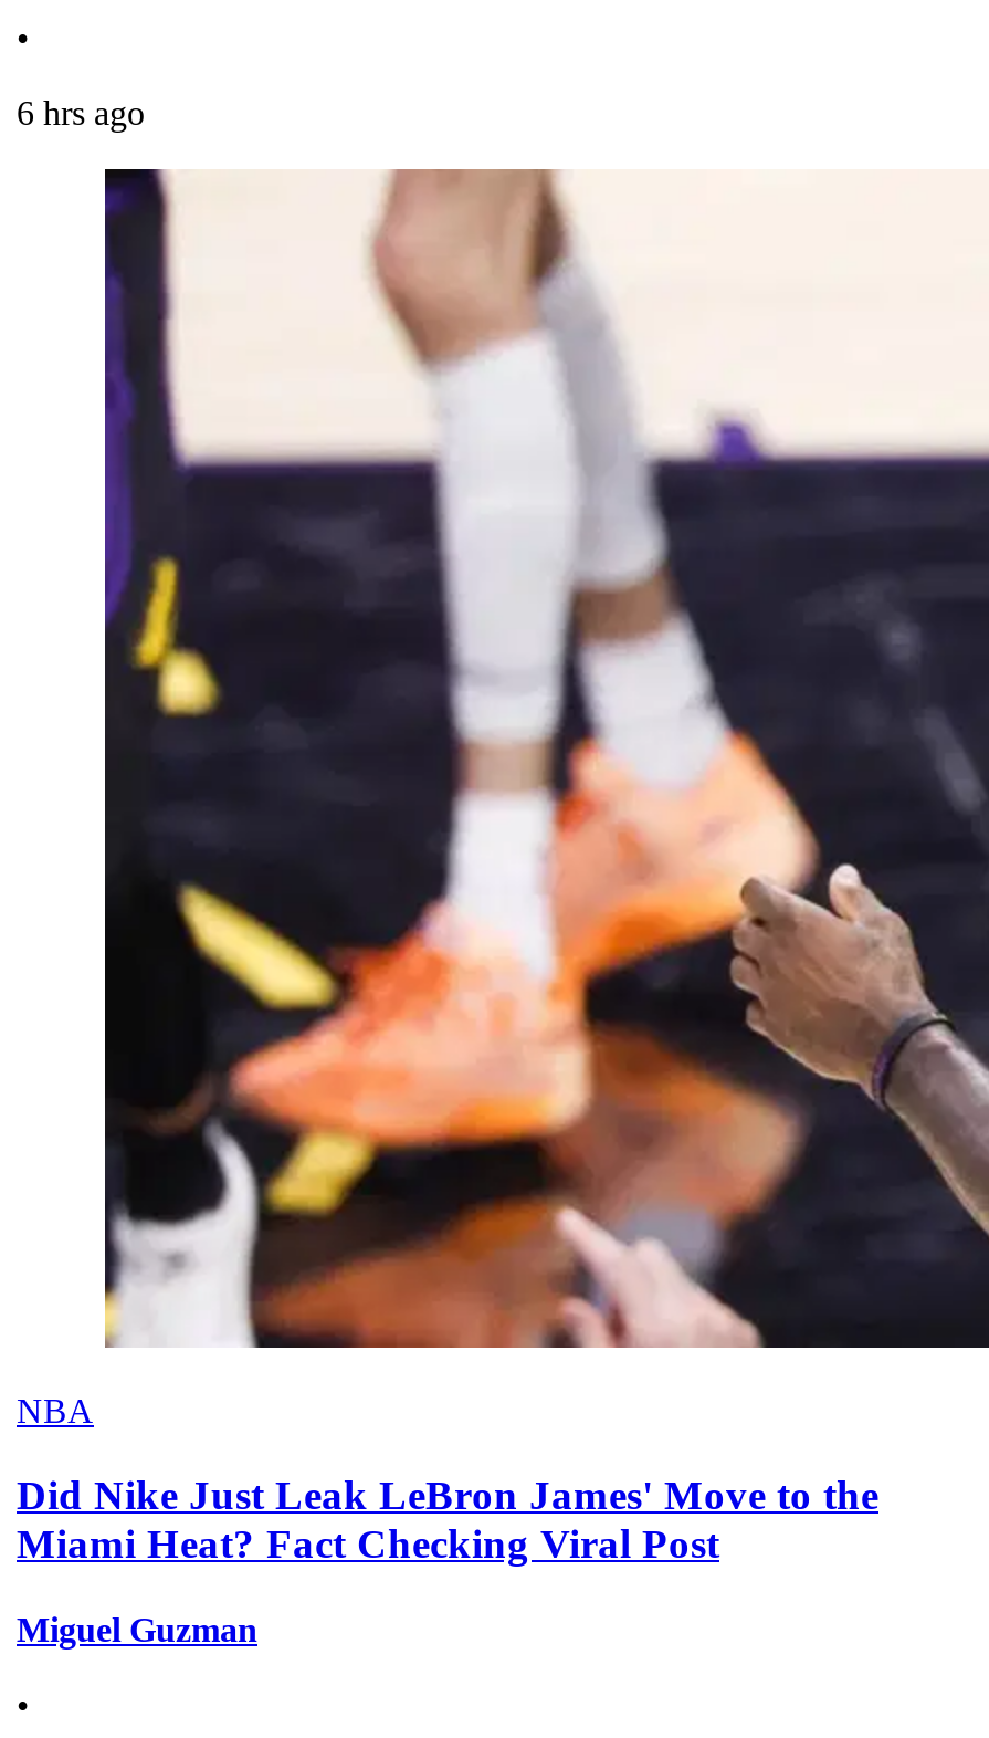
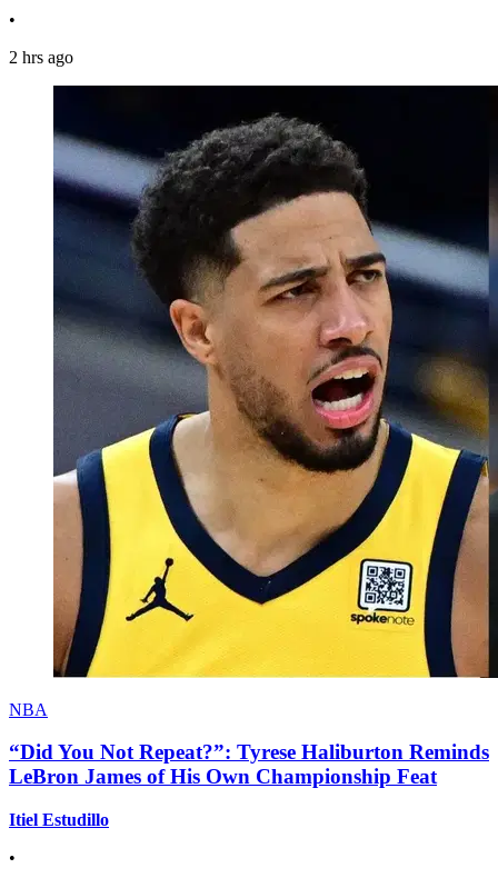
[17,94,145,131] 6 hrs ago -> [9,48,73,66] 2 hrs ago
[103,167,982,1350] [image] -> [52,84,495,679] [image]
[17,1473,878,1568] Did Nike Just Leak LeBron James' Move to the | Miami Heat? Fact Checking Viral Post -> [9,741,489,789] “Did You Not Repeat?”: Tyrese Haliburton Reminds | LeBron James of His Own Championship Feat
[17,1611,257,1649] Miguel Guzman -> [9,810,109,829] Itiel Estudillo

